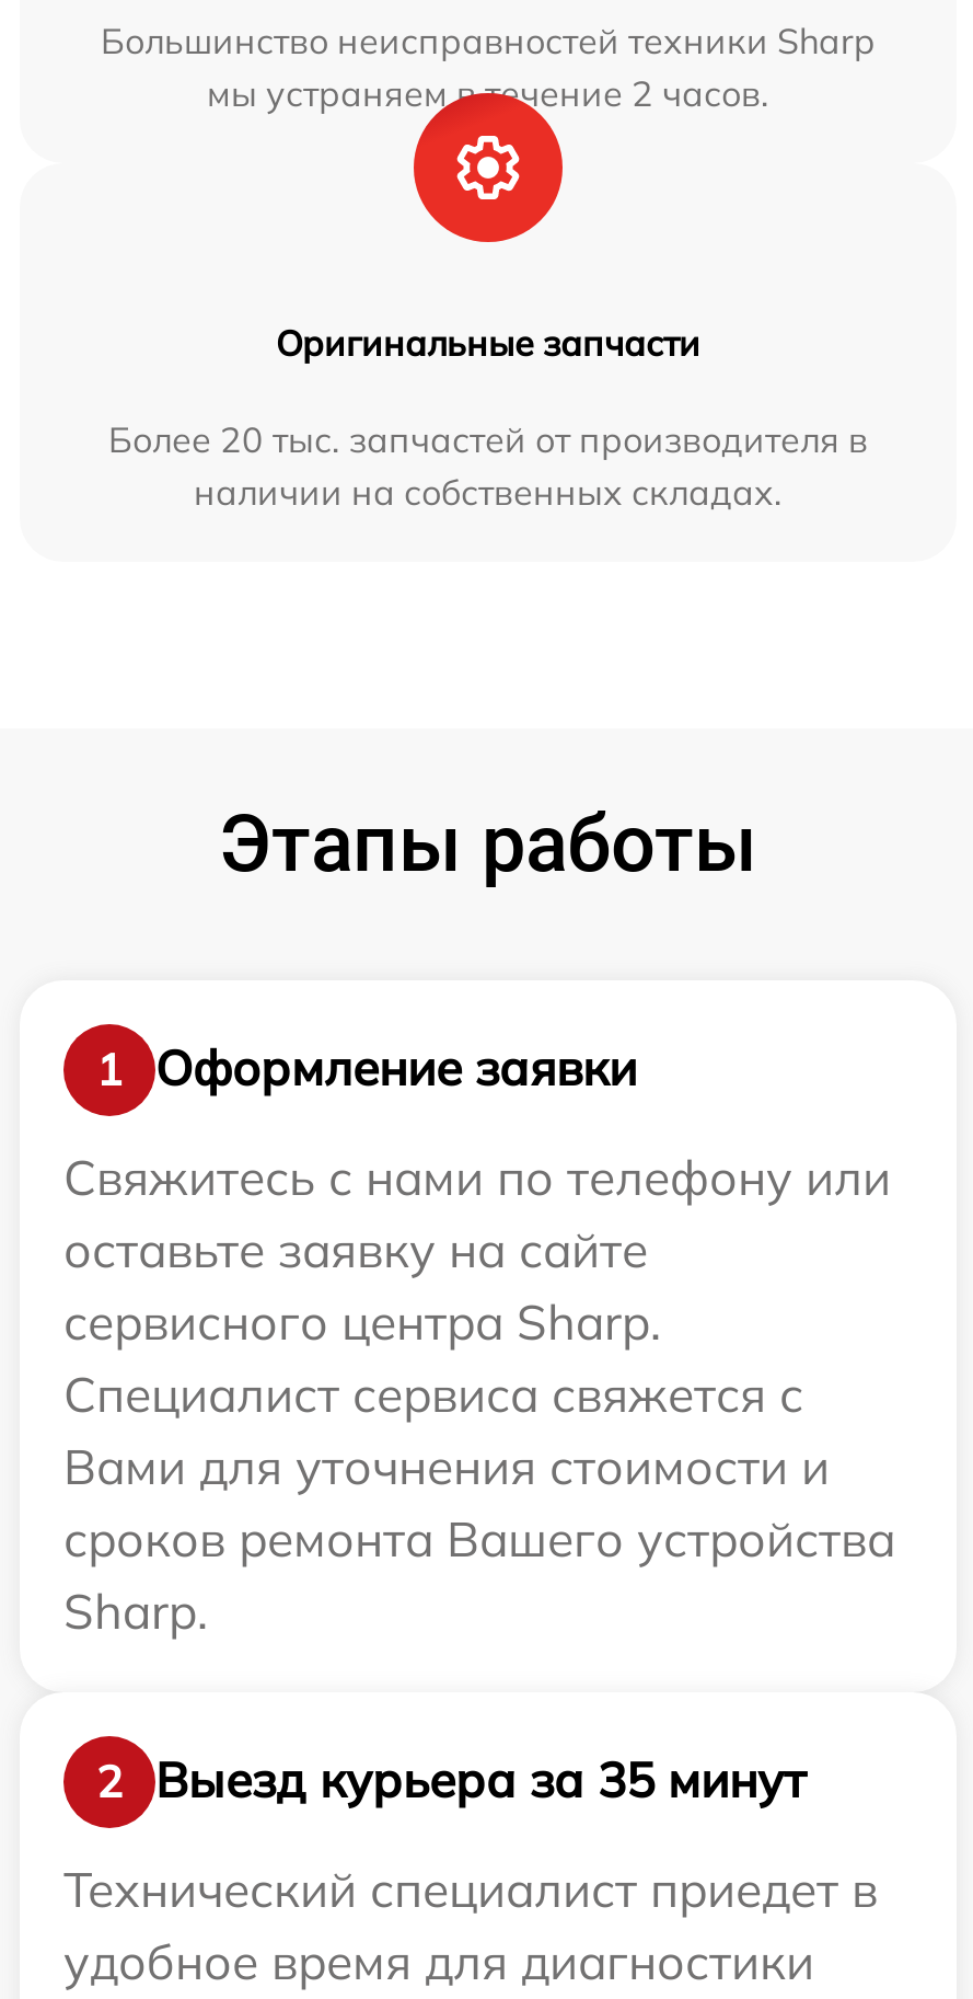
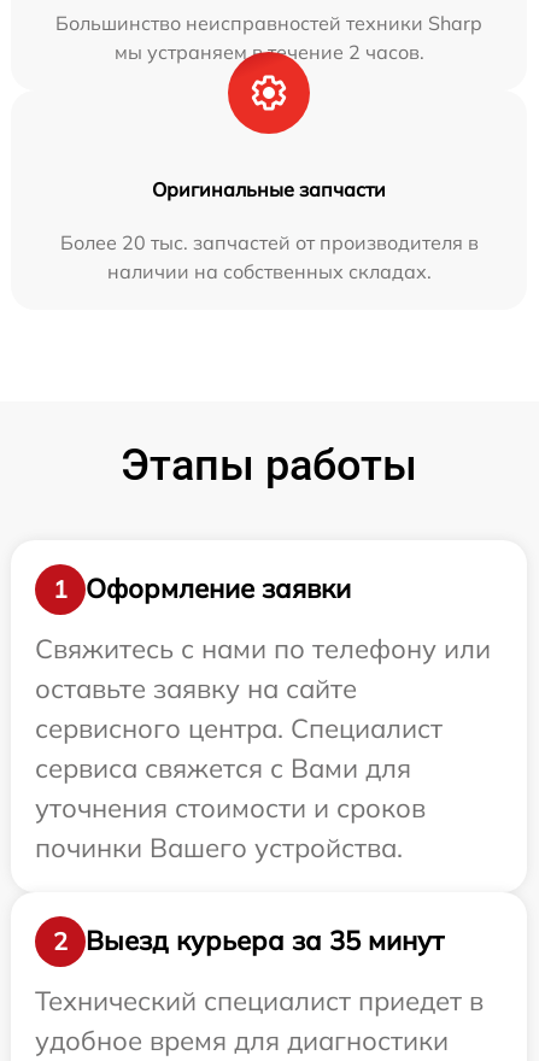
[63,1291,895,1641] сервисного центра Sharp. | Специалист сервиса свяжется с | Вами для уточнения стоимости и | сроков ремонта Вашего устройства | Sharp. -> [35,711,443,864] сервисного центра. Специалист | сервиса свяжется с Вами для | уточнения стоимости и сроков | починки Вашего устройства.

